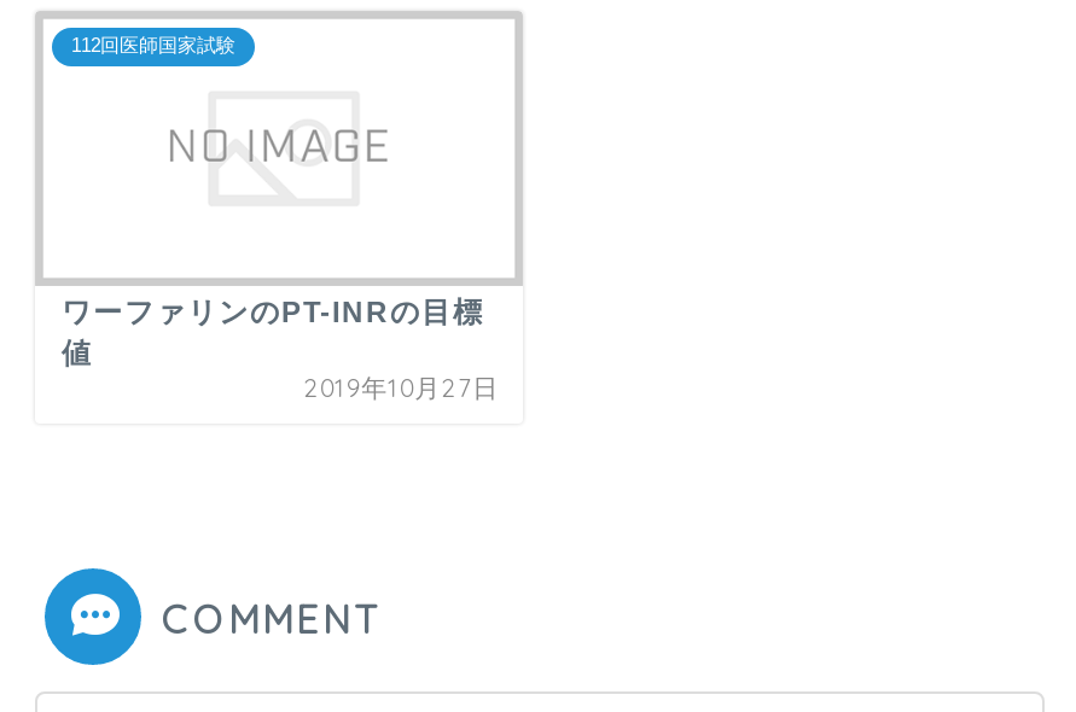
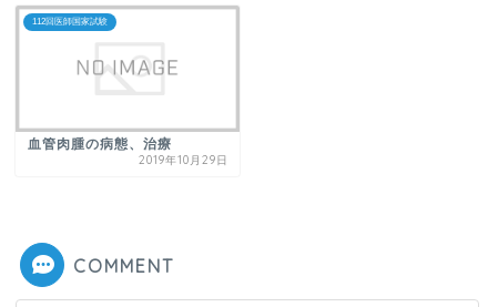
[62,296,499,404] ワーファリンのPT-INRの目標 | 値 | 2019年10月27日 -> [28,136,229,167] 血管肉腫の病態、治療 | 2019年10月29日

